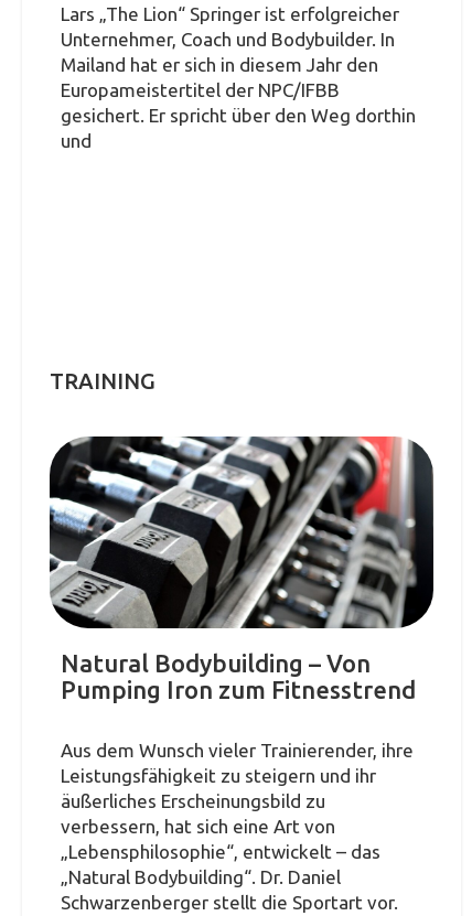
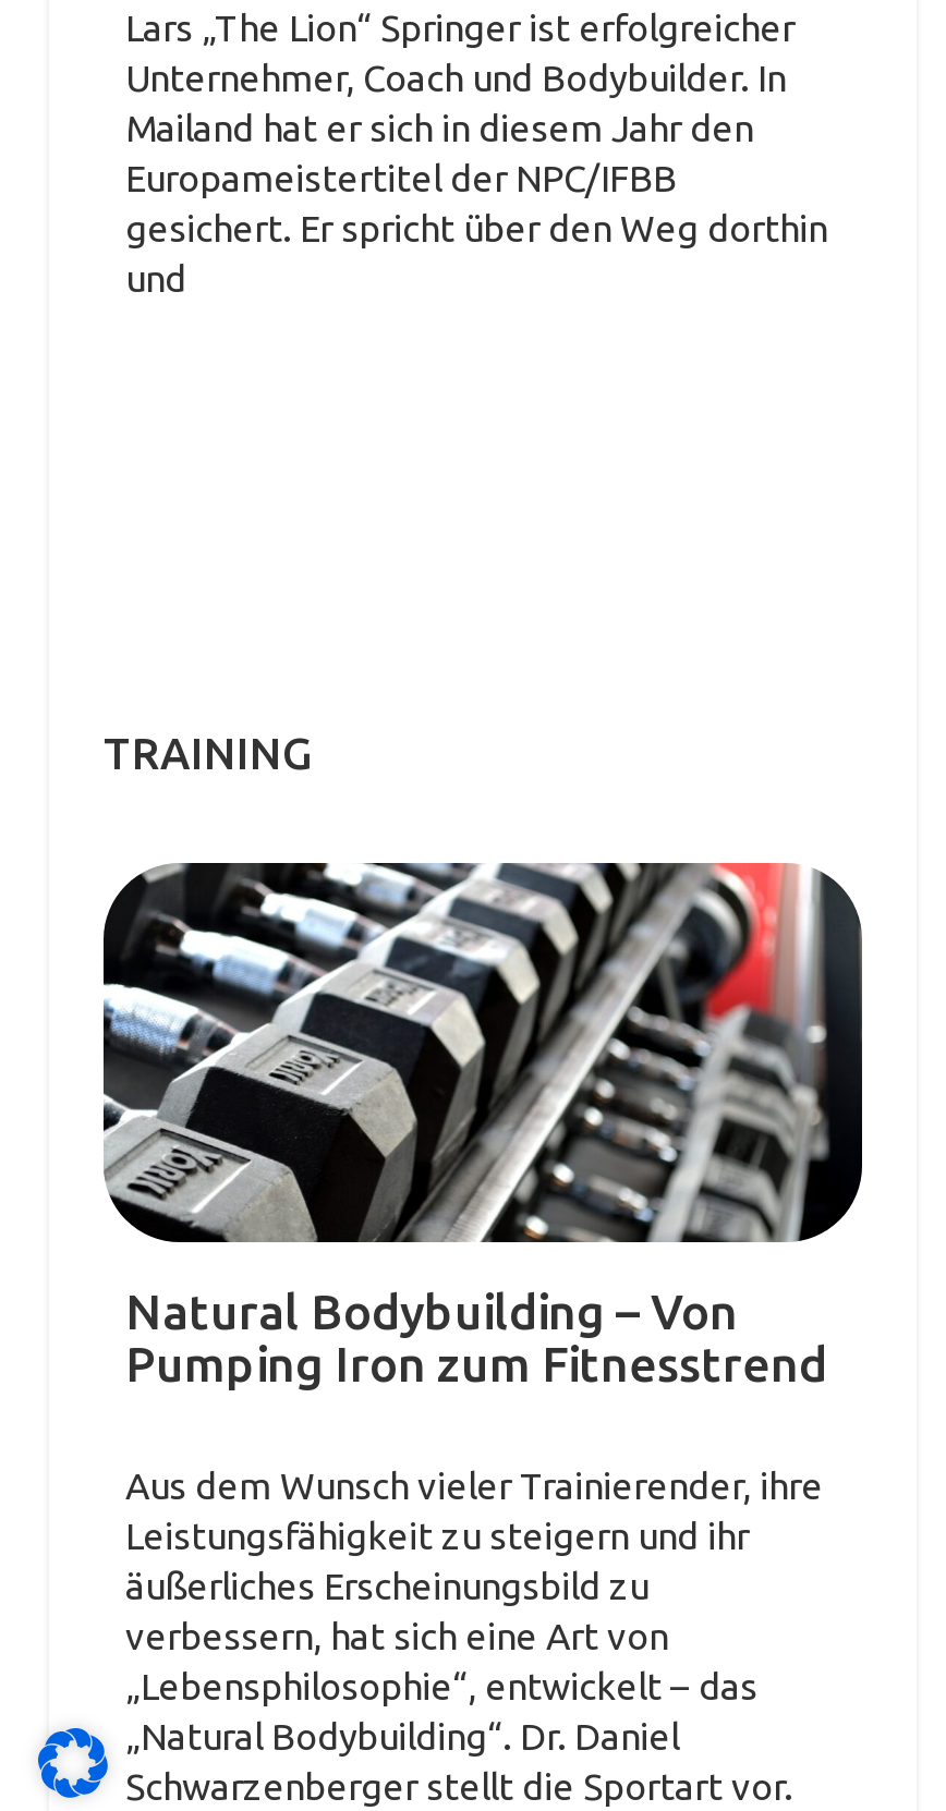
none -> [36,1726,110,1800] [image]

